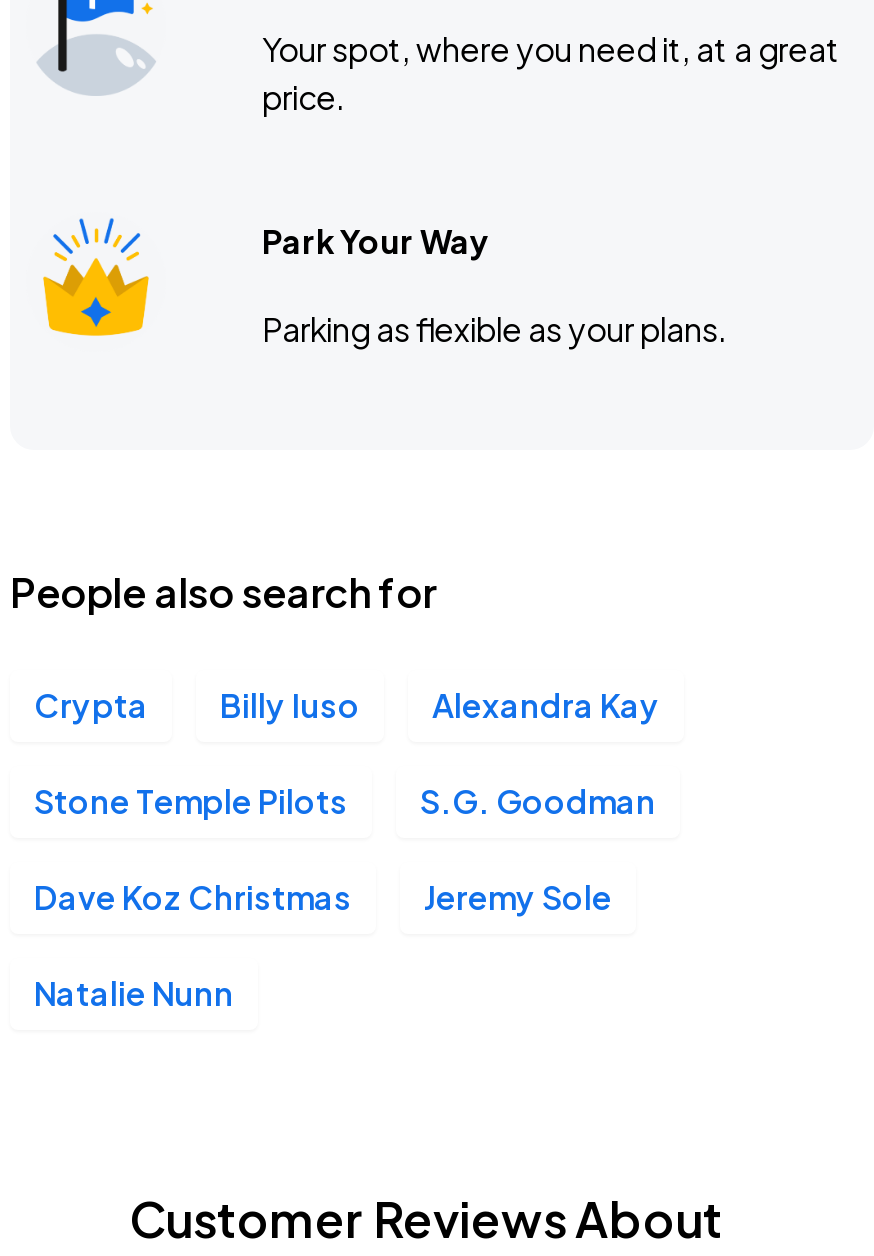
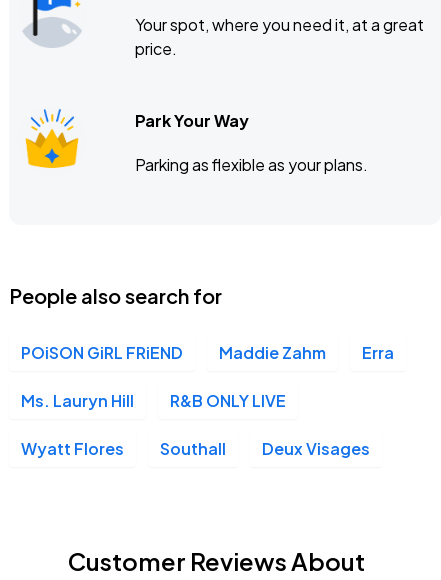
[34,684,660,1014] Crypta | Billy Iuso | Alexandra Kay | Stone Temple Pilots | S.G. Goodman | Dave Koz Christmas | Jeremy Sole | Natalie Nunn -> [21,342,394,459] POiSON GiRL FRiEND | Maddie Zahm | Erra | Ms. Lauryn Hill | R&B ONLY LIVE | Wyatt Flores | Southall | Deux Visages

